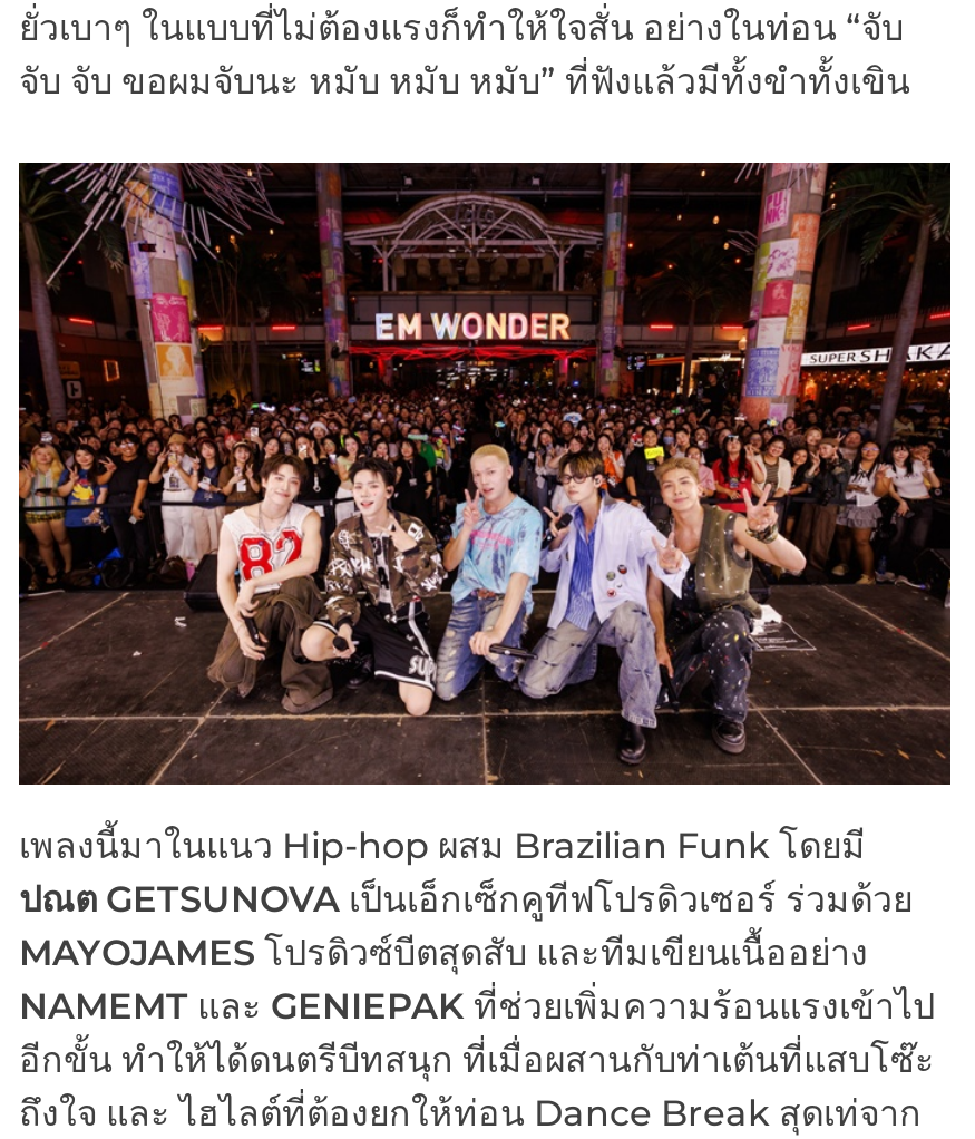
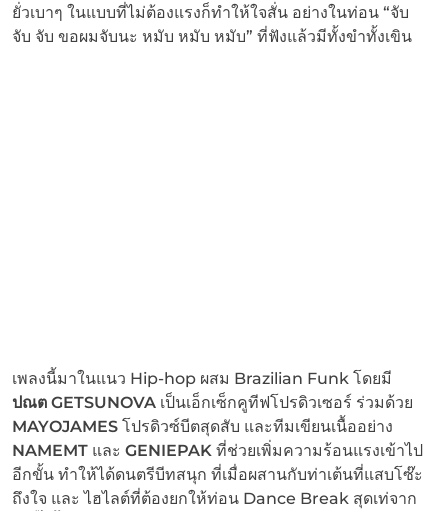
[17,160,953,787] [image] -> none

